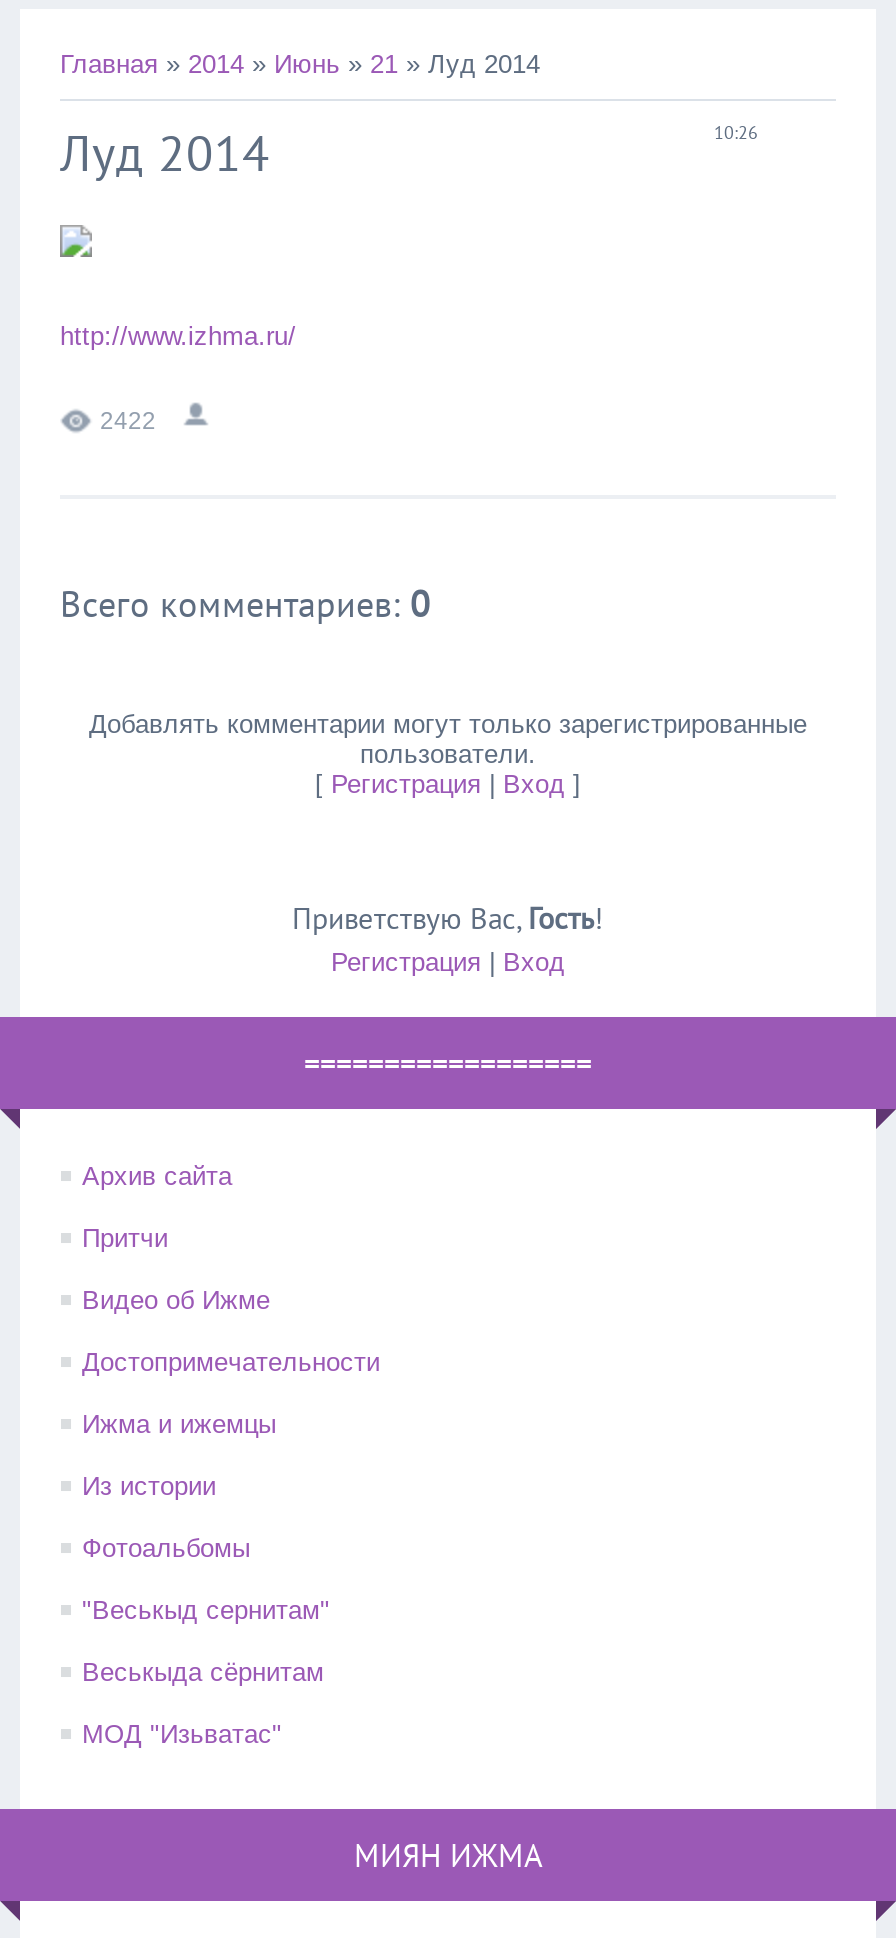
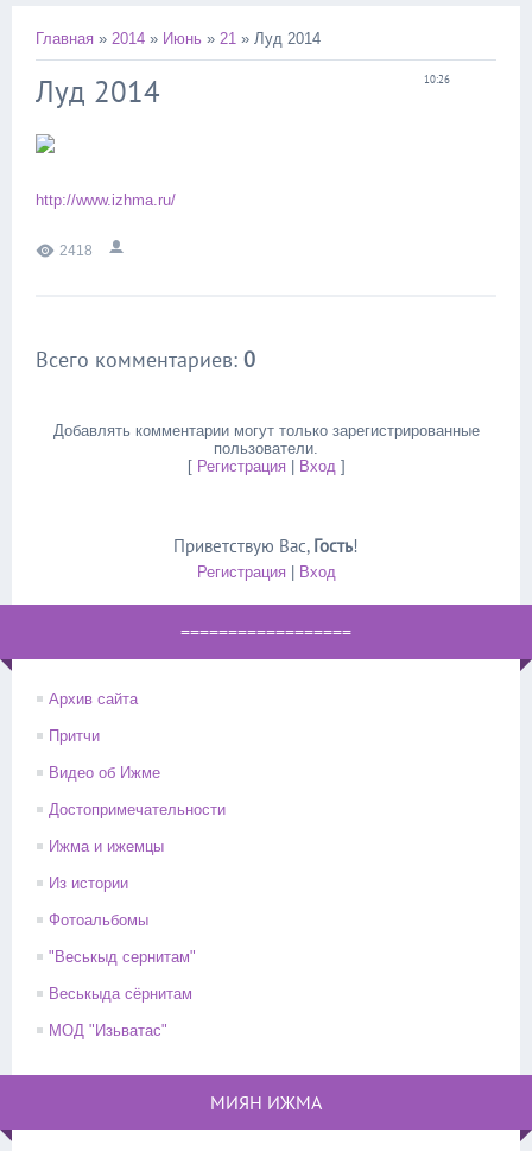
[100,407,156,435] 2422 -> [59,242,93,259] 2418

